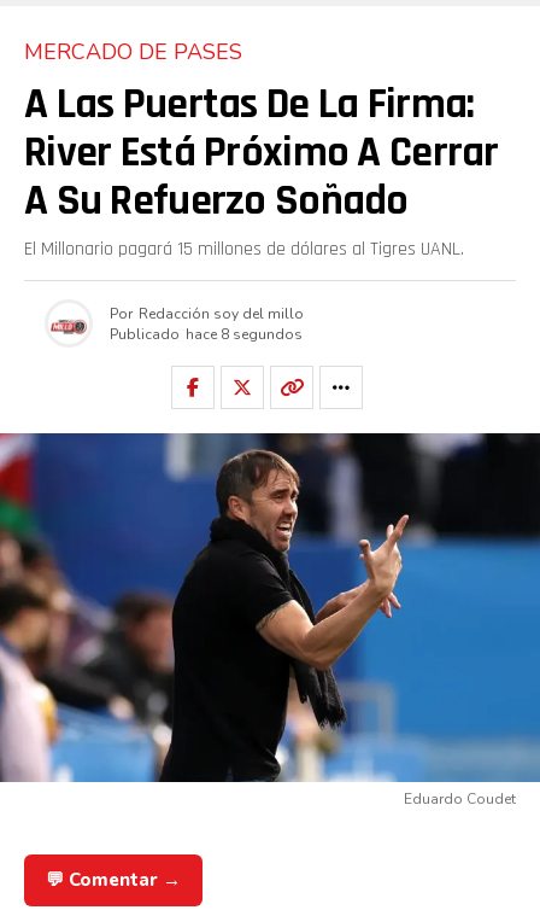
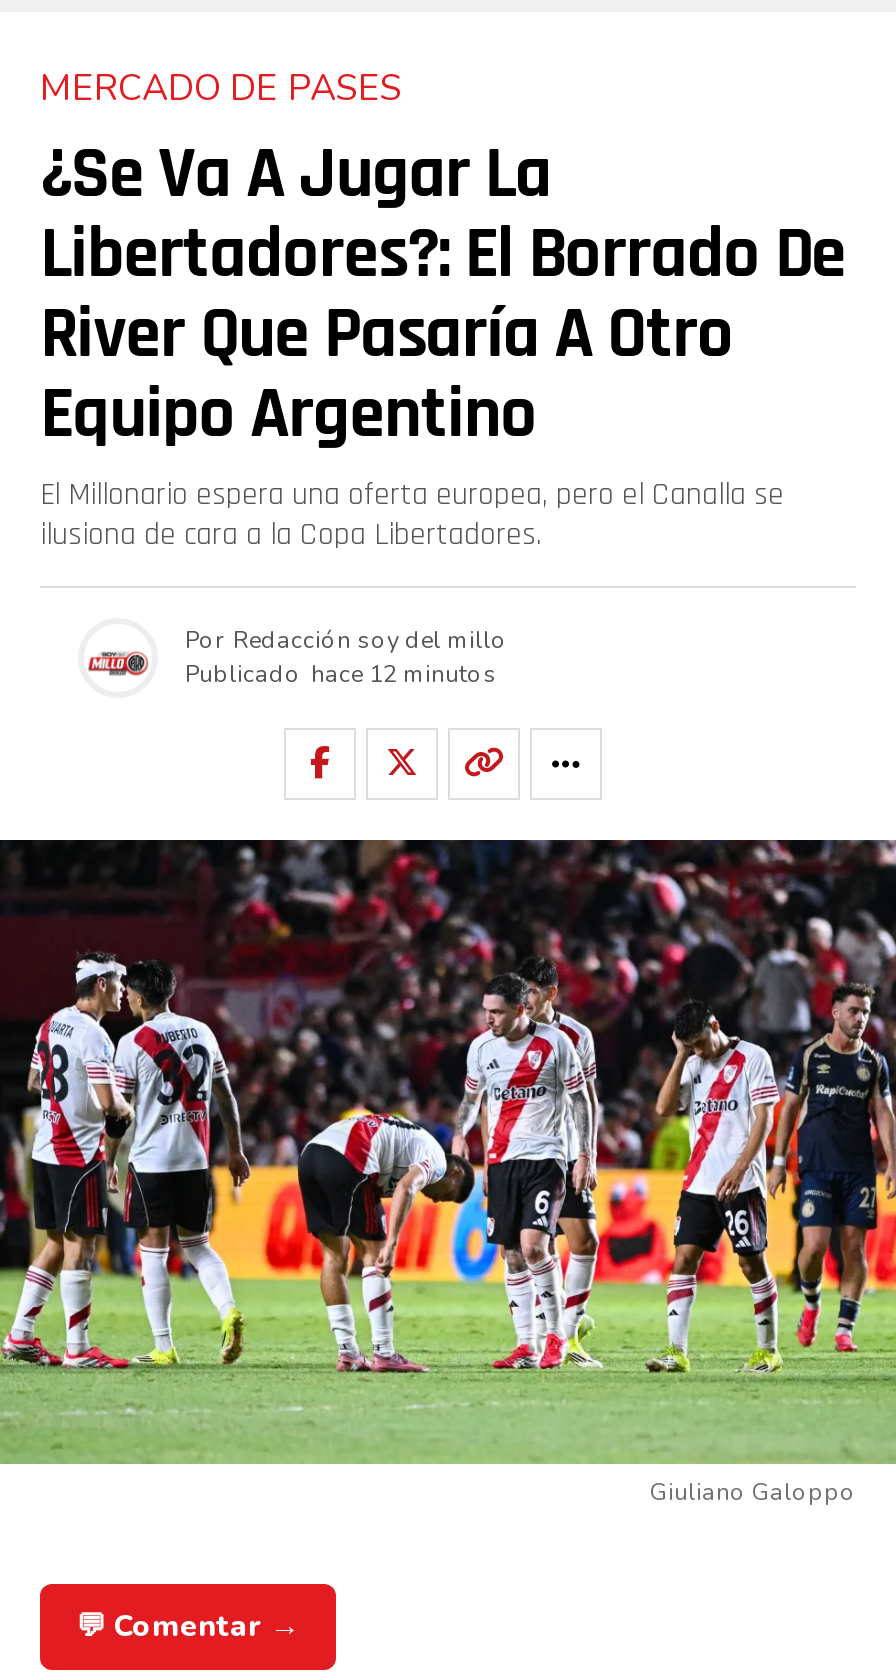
[24,78,499,262] A Las Puertas De La Firma: | River Está Próximo A Cerrar | A Su Refuerzo Soñado | El Millonario pagará 15 millones de dólares al Tigres UANL. -> [40,129,846,555] ¿Se Va A Jugar La | Libertadores?: El Borrado De | River Que Pasaría A Otro | Equipo Argentino | El Millonario espera una oferta europea, pero el Canalla se | ilusiona de cara a la Copa Libertadores.
[109,325,302,344] Publicado hace 8 segundos -> [185,658,497,690] Publicado hace 12 minutos
[4,432,536,809] [image] | Eduardo Coudet -> [6,838,890,1507] [image] | Giuliano Galoppo

